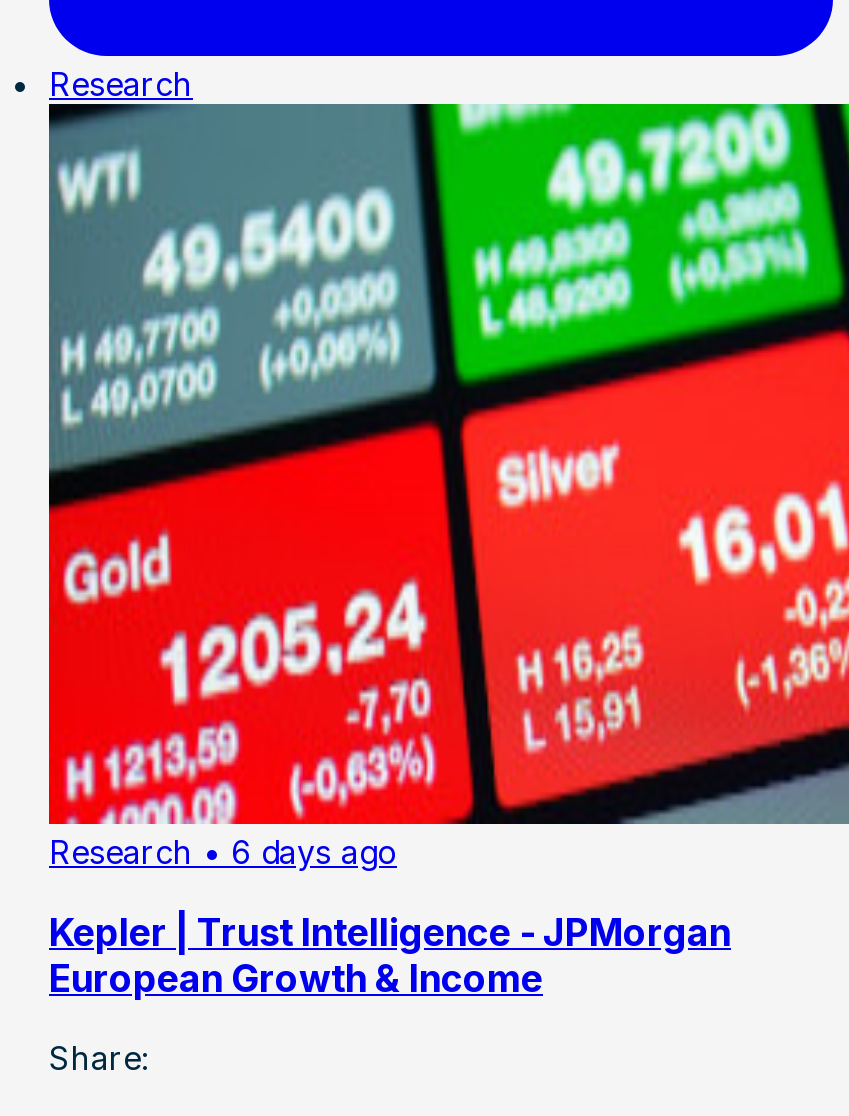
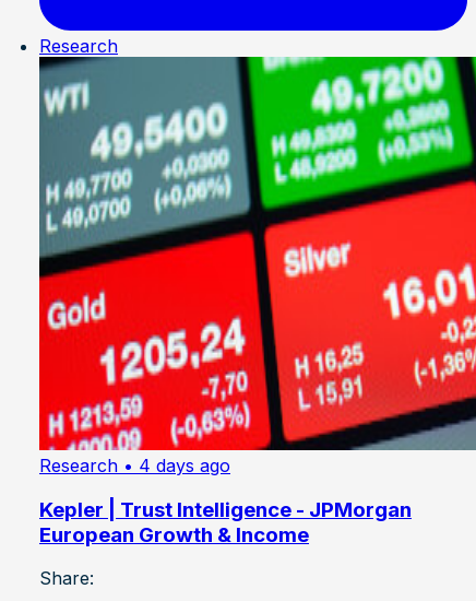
[49,832,397,872] Research • 6 days ago -> [39,455,230,476] Research • 4 days ago

